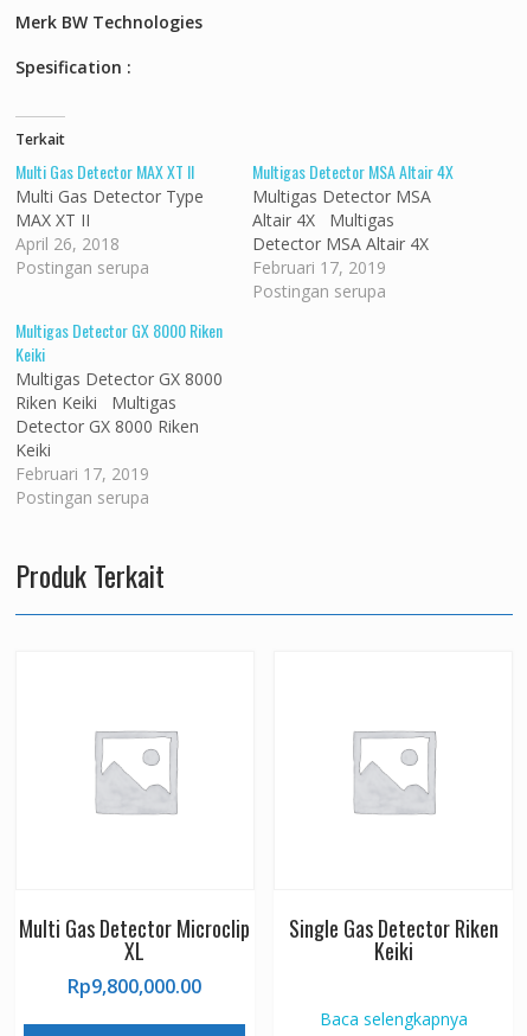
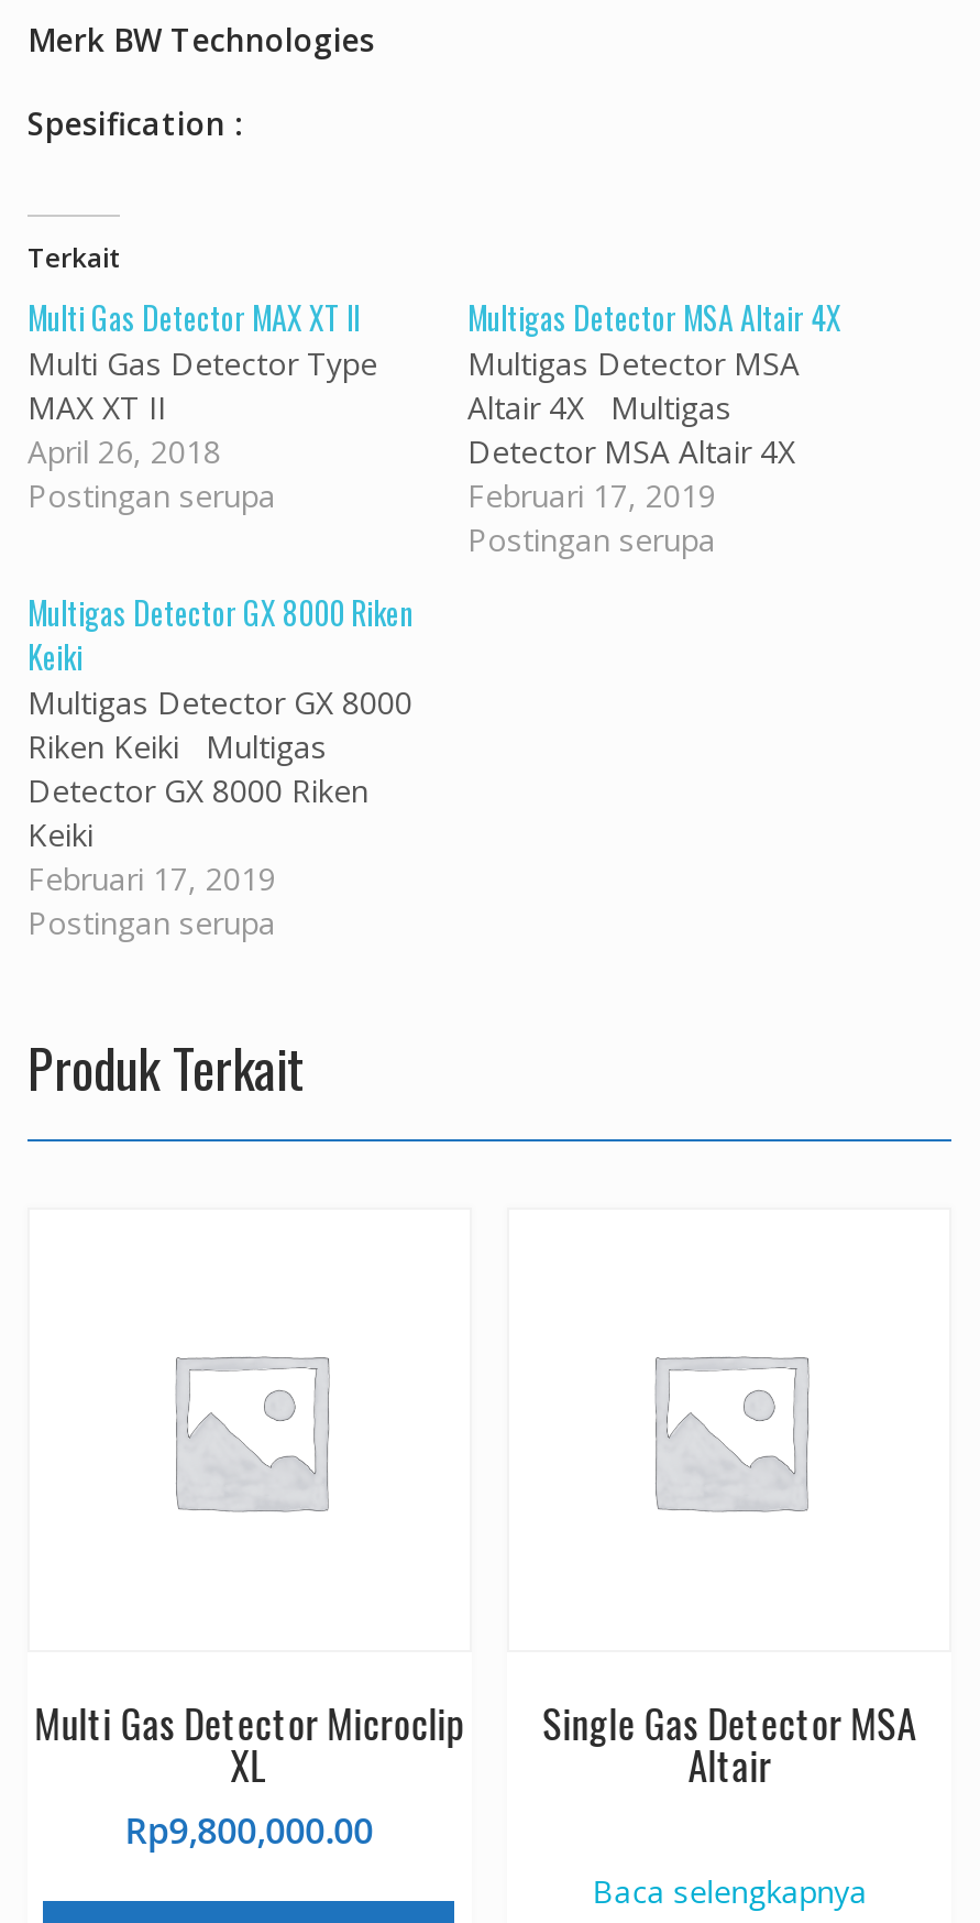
[289,913,498,966] Single Gas Detector Riken | Keiki -> [543,1694,917,1793] Single Gas Detector MSA | Altair

